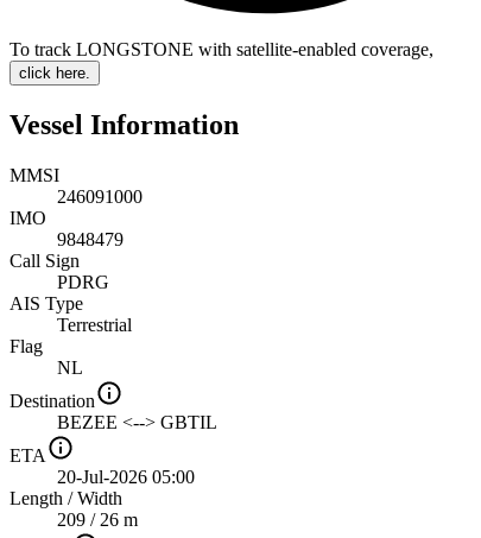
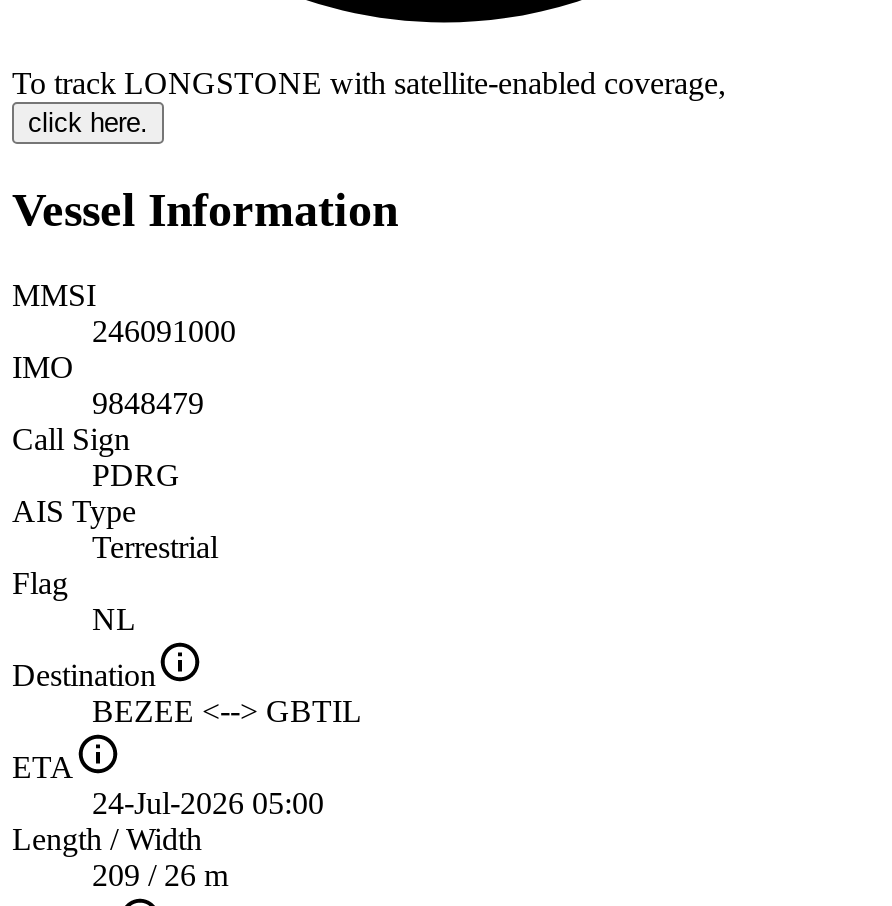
[57,467,195,487] 20-Jul-2026 05:00 -> [92,786,324,820] 24-Jul-2026 05:00

